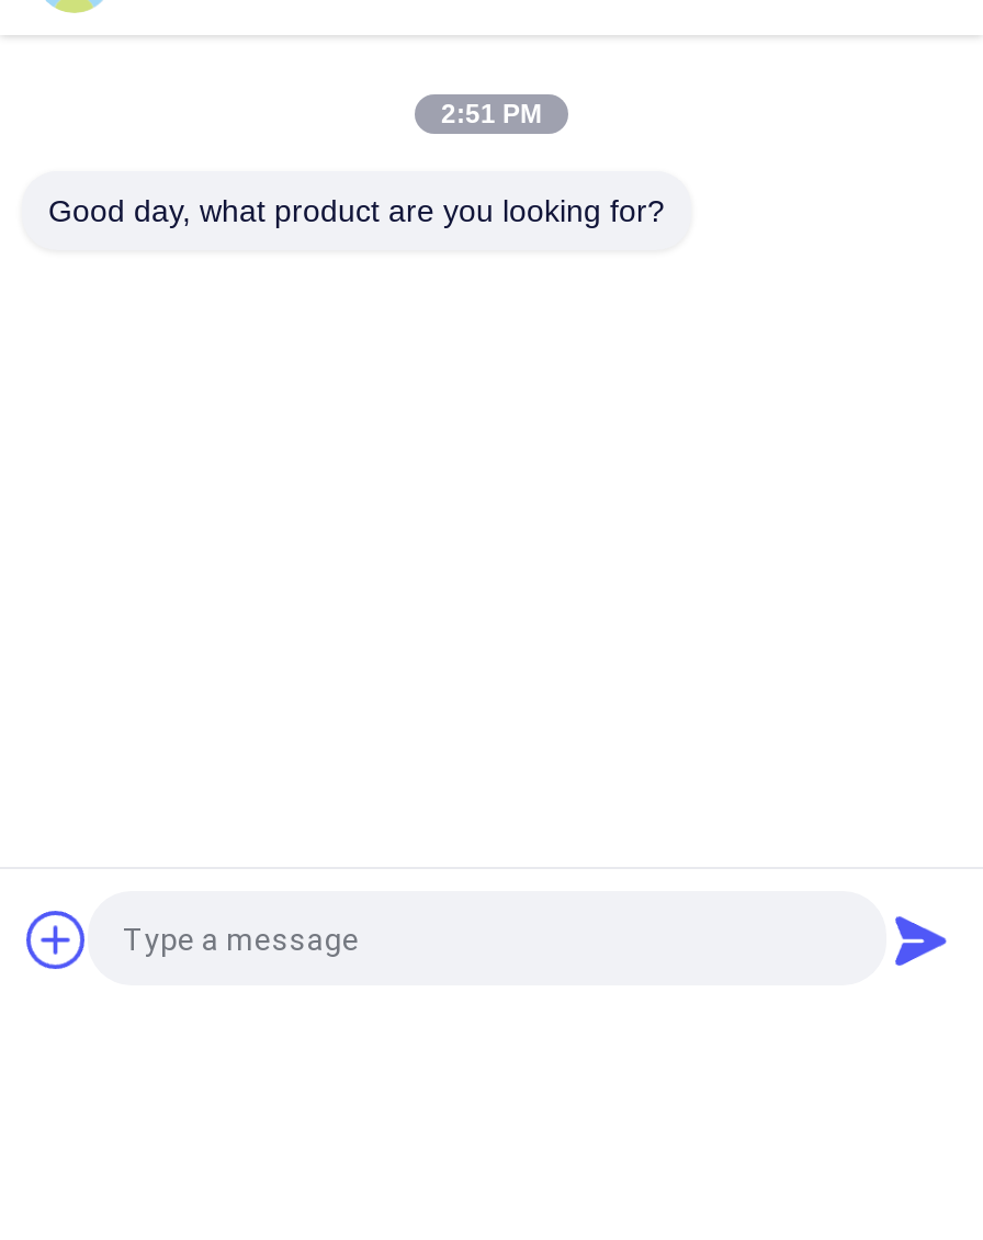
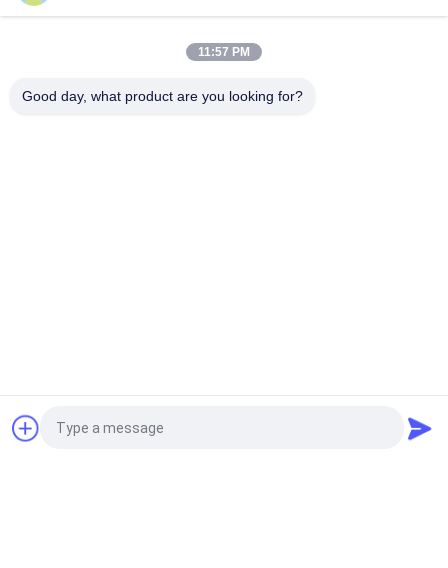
[441,99,542,129] 2:51 PM -> [198,45,250,59] 11:57 PM

